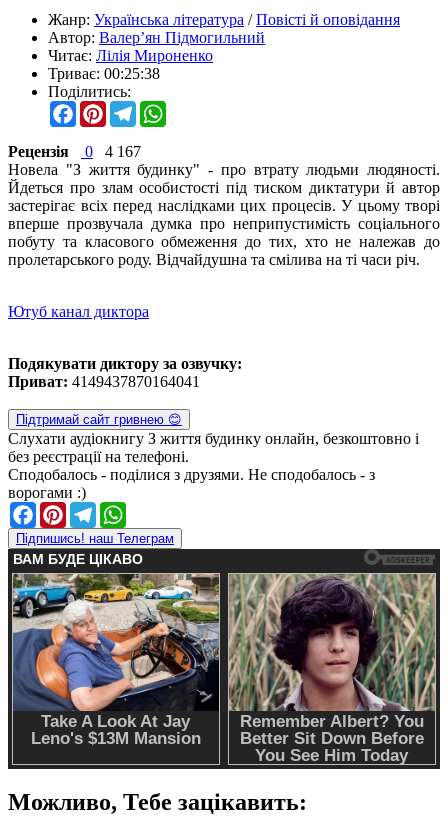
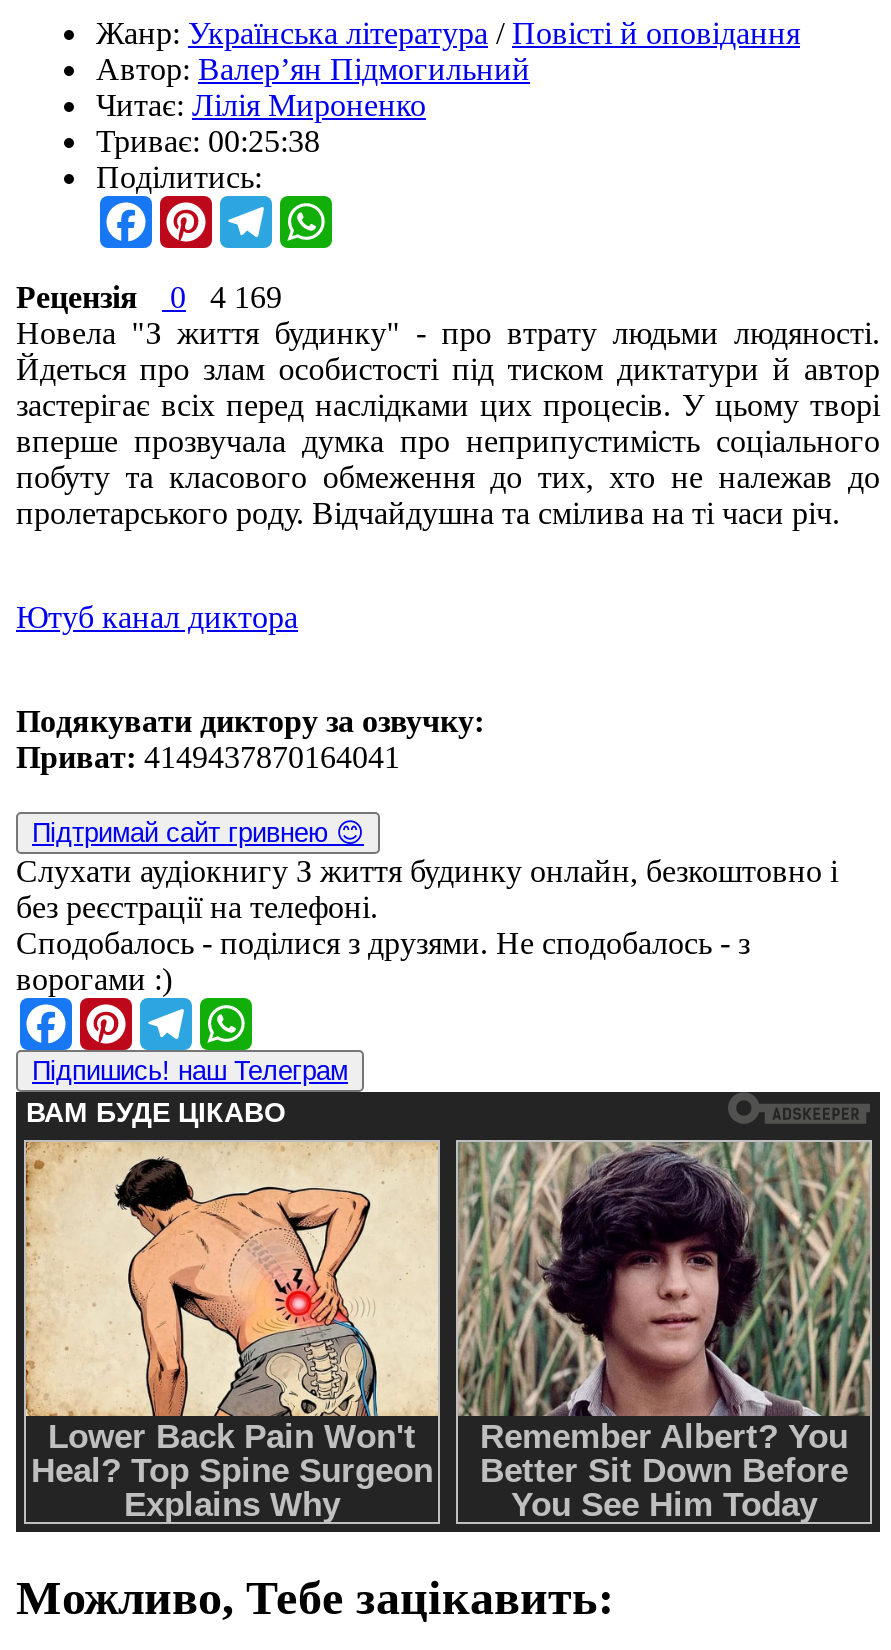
[8,143,141,160] Рецензія 0 4 167 -> [16,280,282,314] Рецензія 0 4 169
[12,573,220,764] [image] -> [24,1140,440,1524] [image]

